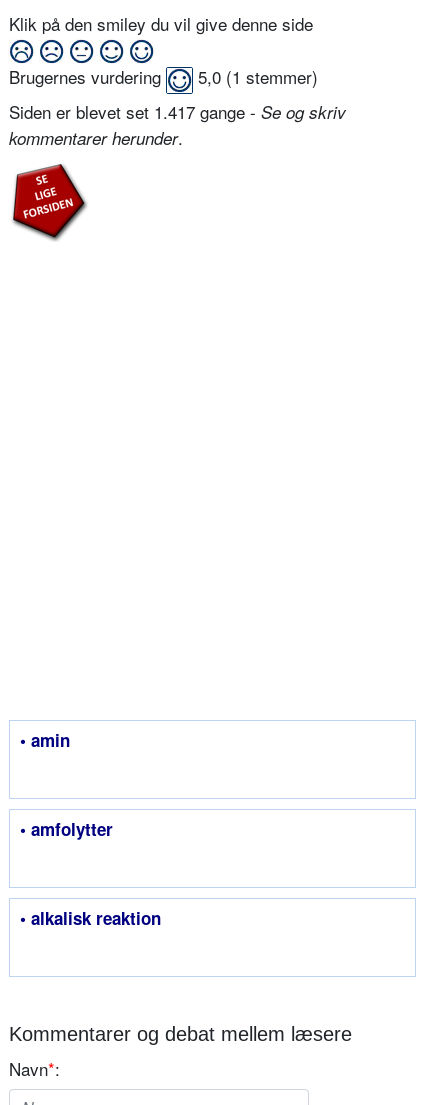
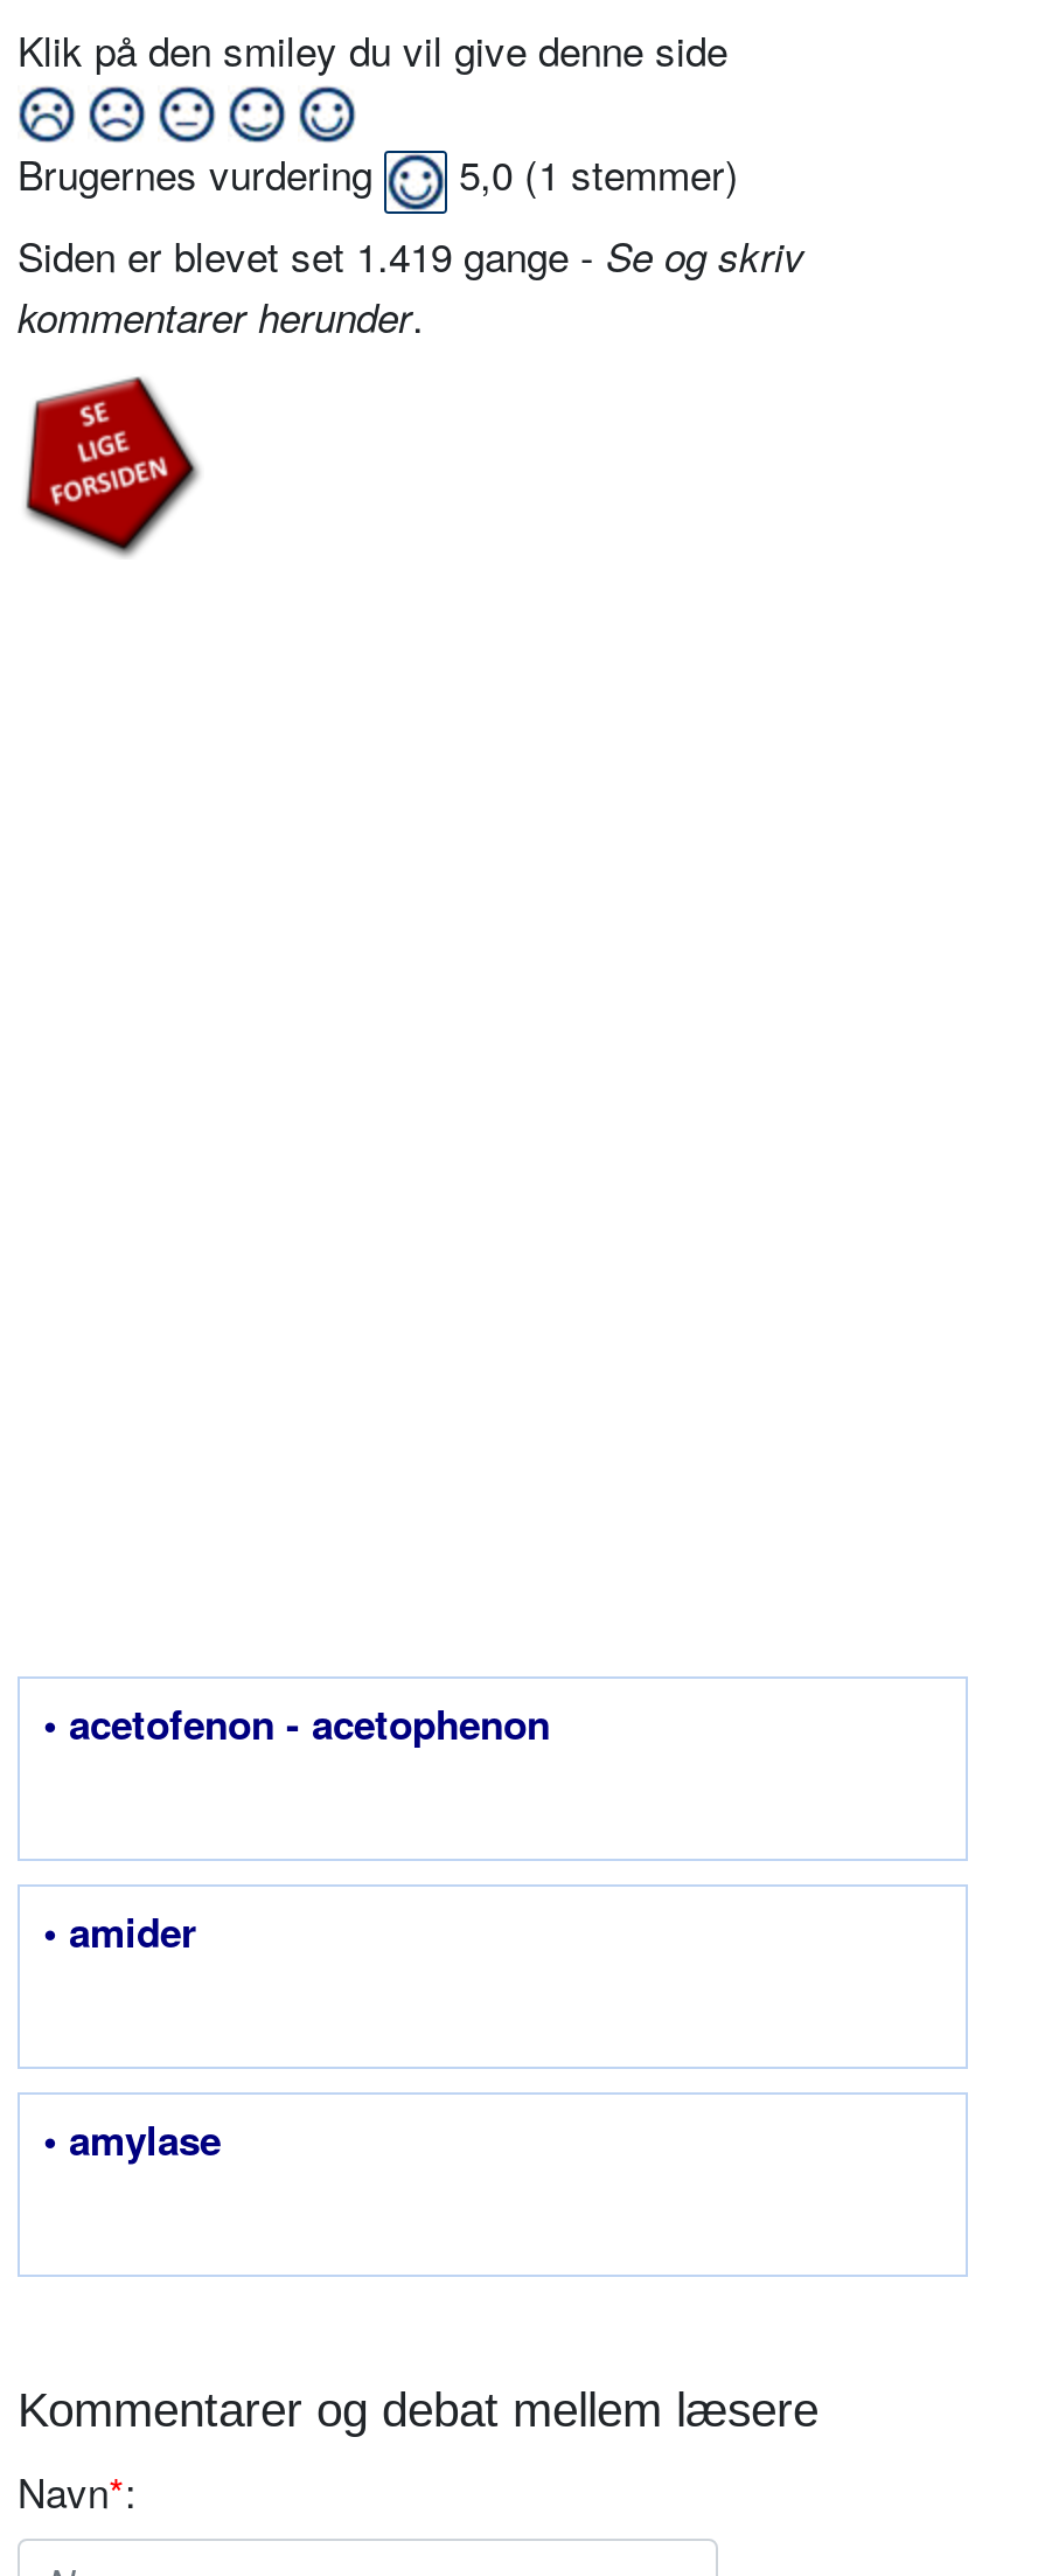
[9,98,346,123] Siden er blevet set 1.417 gange - Se og skriv -> [18,224,804,283] Siden er blevet set 1.419 gange - Se og skriv
[20,727,70,751] • amin -> [43,1694,550,1750] • acetofenon - acetophenon
[20,816,113,840] • amfolytter -> [43,1902,197,1958] • amider
[20,905,161,929] • alkalisk reaktion -> [43,2110,221,2166] • amylase

